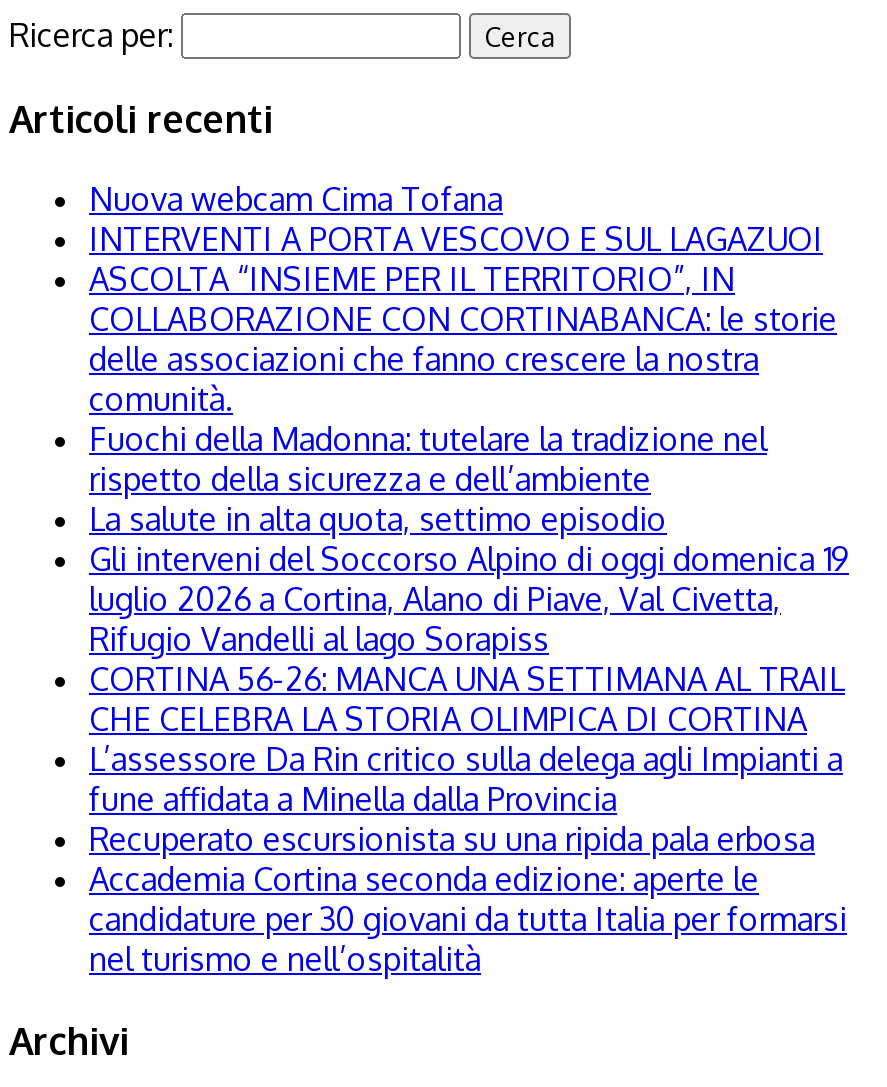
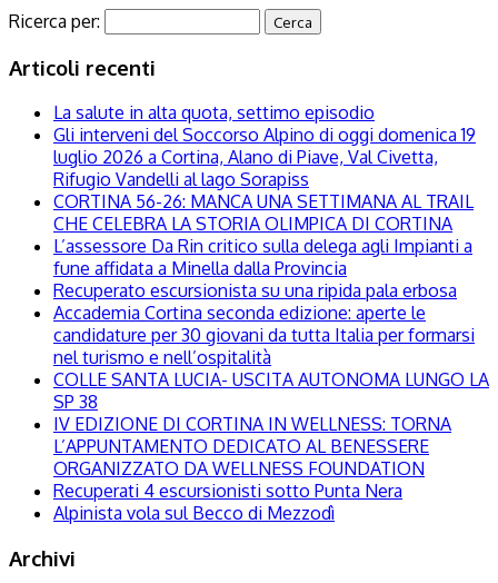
[89,179,837,499] Nuova webcam Cima Tofana | INTERVENTI A PORTA VESCOVO E SUL LAGAZUOI | ASCOLTA “INSIEME PER IL TERRITORIO”, IN | COLLABORAZIONE CON CORTINABANCA: le storie | delle associazioni che fanno crescere la nostra | comunità. | Fuochi della Madonna: tutelare la tradizione nel | rispetto della sicurezza e dell’ambiente -> none
moved [89,499,849,979] -> [53,101,476,368]: La salute in alta quota, settimo episodio | Gli interveni del Soccorso Alpino di oggi domenica 19 | luglio 2026 a Cortina, Alano di Piave, Val Civetta, | ... | candidature per 30 giovani da tutta Italia per formarsi | nel turismo e nell’ospitalità
none -> [53,368,489,524] COLLE SANTA LUCIA- USCITA AUTONOMA LUNGO LA | SP 38 | IV EDIZIONE DI CORTINA IN WELLNESS: TORNA | L’APPUNTAMENTO DEDICATO AL BENESSERE | ORGANIZZATO DA WELLNESS FOUNDATION | Recuperati 4 escursionisti sotto Punta Nera | Alpinista vola sul Becco di Mezzodì

